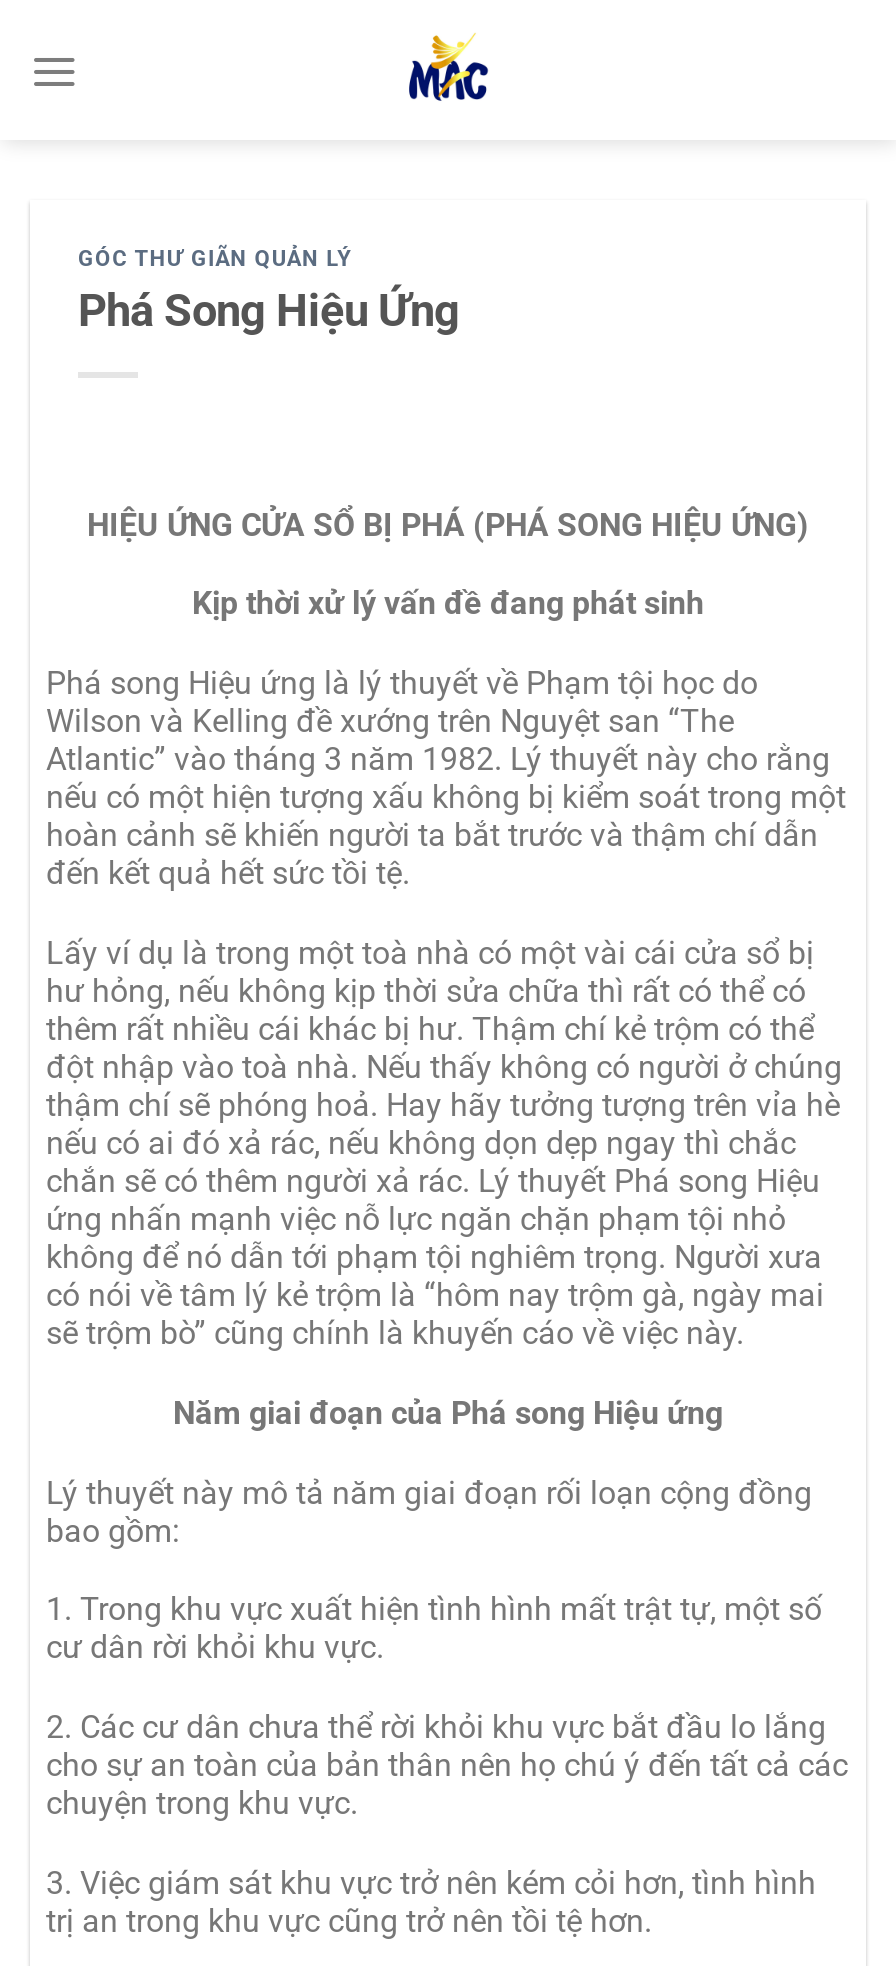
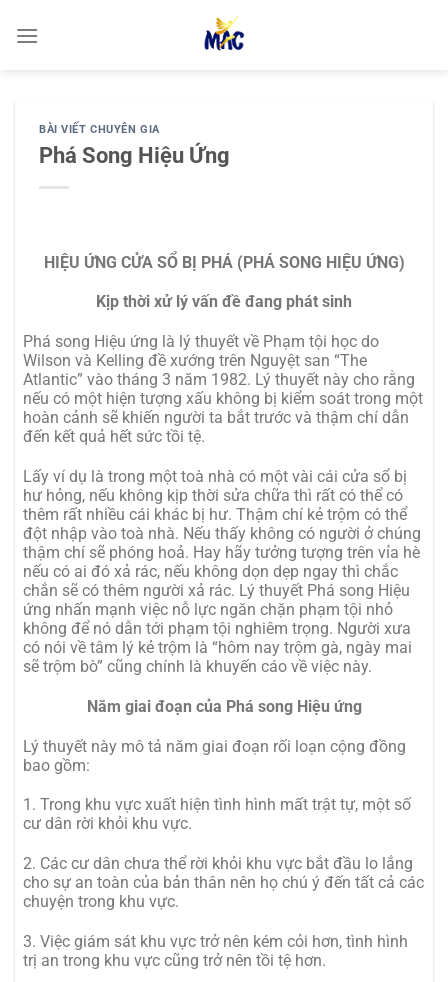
[78,246,352,272] GÓC THƯ GIÃN QUẢN LÝ -> [39,123,160,136] BÀI VIẾT CHUYÊN GIA

